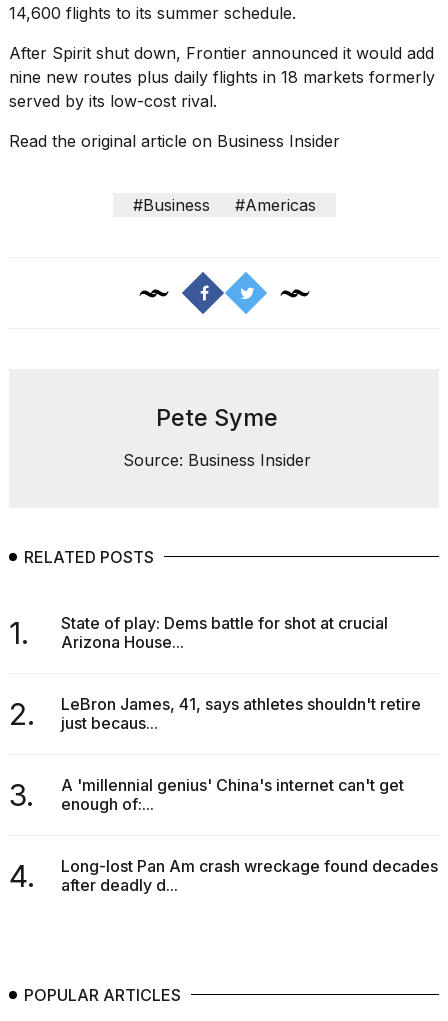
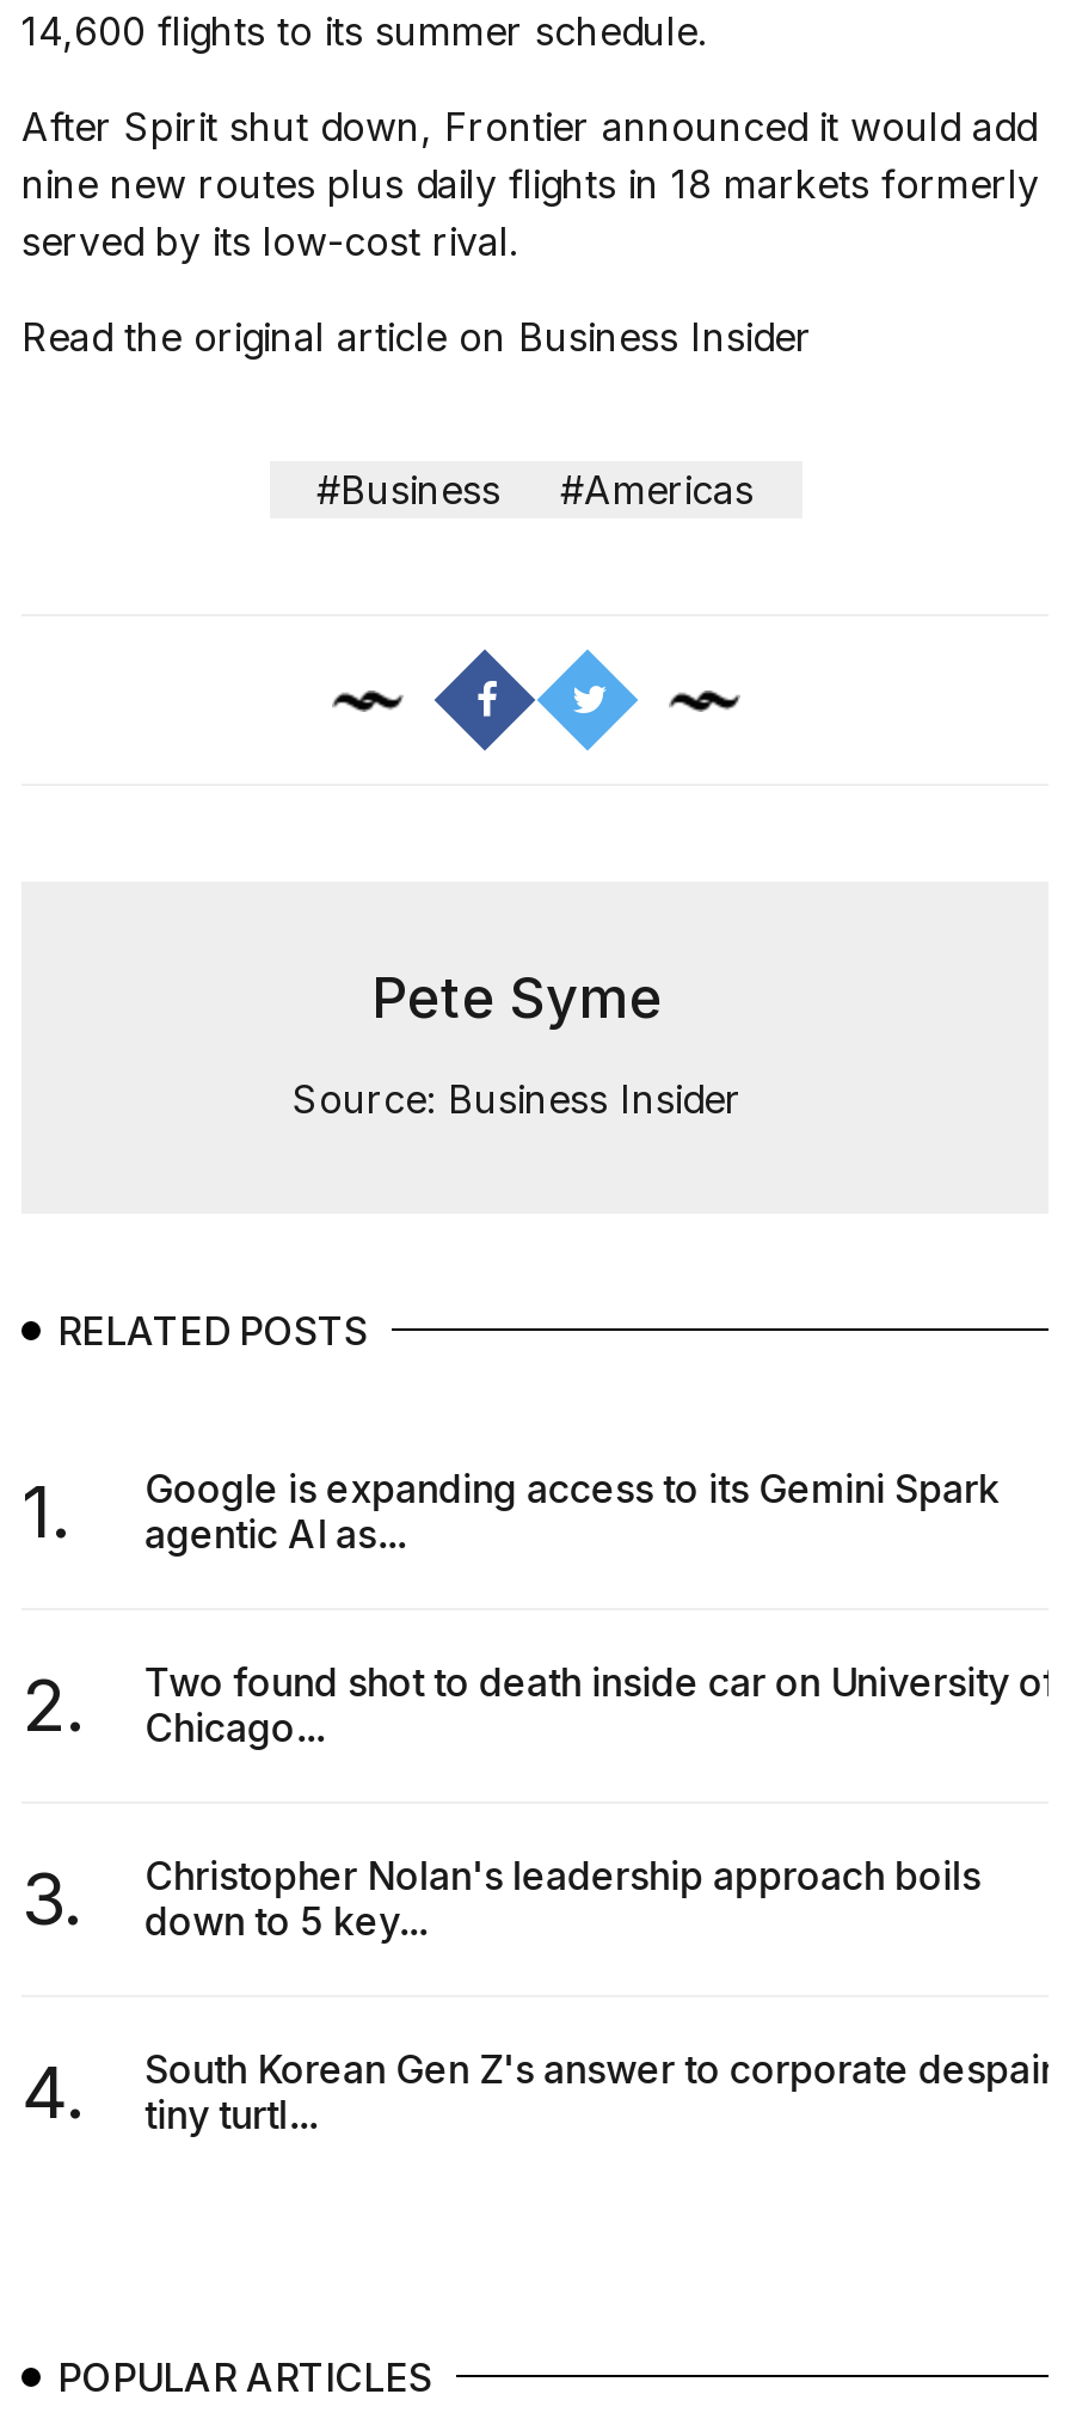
[61,612,388,651] State of play: Dems battle for shot at crucial | Arizona House... -> [145,1463,1000,1557] Google is expanding access to its Gemini Spark | agentic AI as...
[61,693,421,732] LeBron James, 41, says athletes shouldn't retire | just becaus... -> [145,1657,1057,1750] Two found shot to death inside car on University of | Chicago...
[61,774,404,813] A 'millennial genius' China's internet can't get | enough of:... -> [145,1850,981,1944] Christopher Nolan's leadership approach boils | down to 5 key...
[61,855,438,894] Long-lost Pan Am crash wreckage found decades | after deadly d... -> [145,2044,1064,2137] South Korean Gen Z's answer to corporate despair: | tiny turtl...

